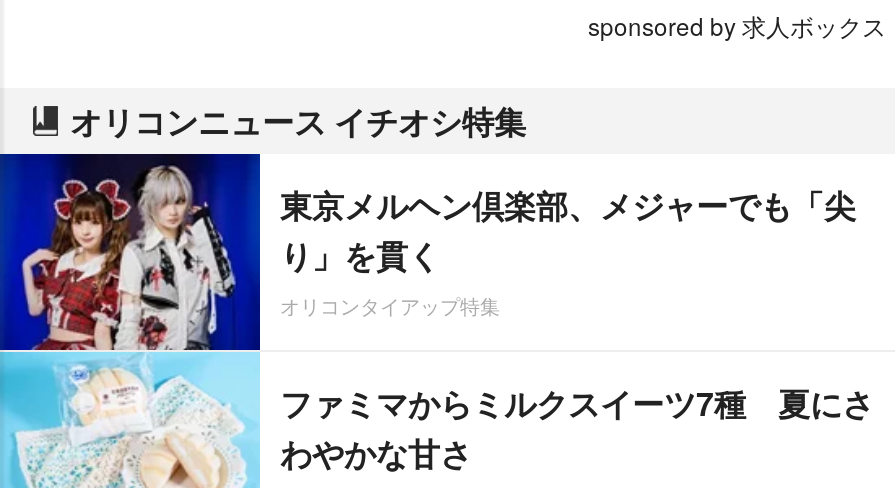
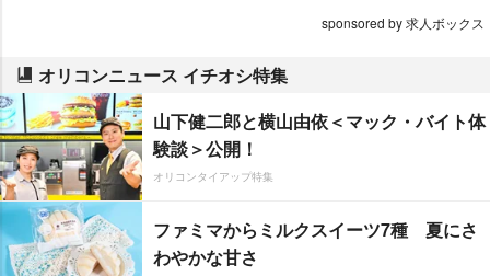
[6,152,856,352] [image] | 東京メルヘン倶楽部、メジャーでも「尖 | り」を貫く -> [3,92,486,202] [image] | 山下健二郎と横山由依＜マック・バイト体 | 験談＞公開！

